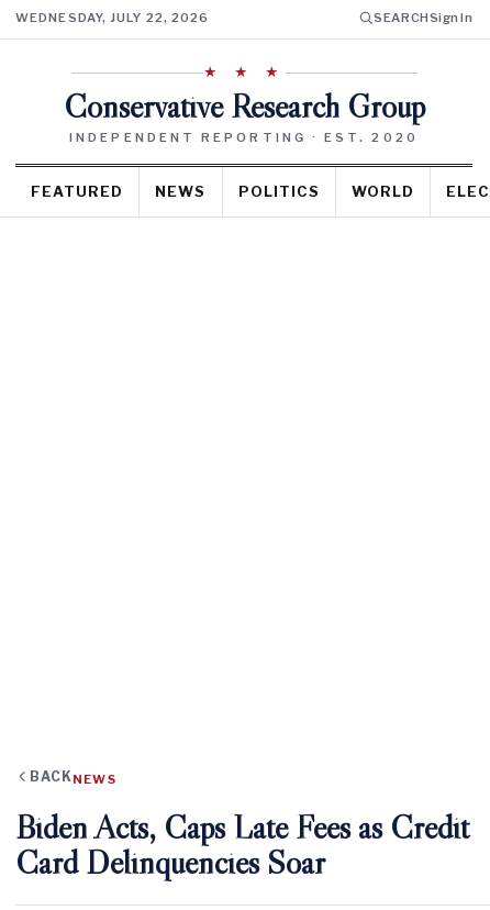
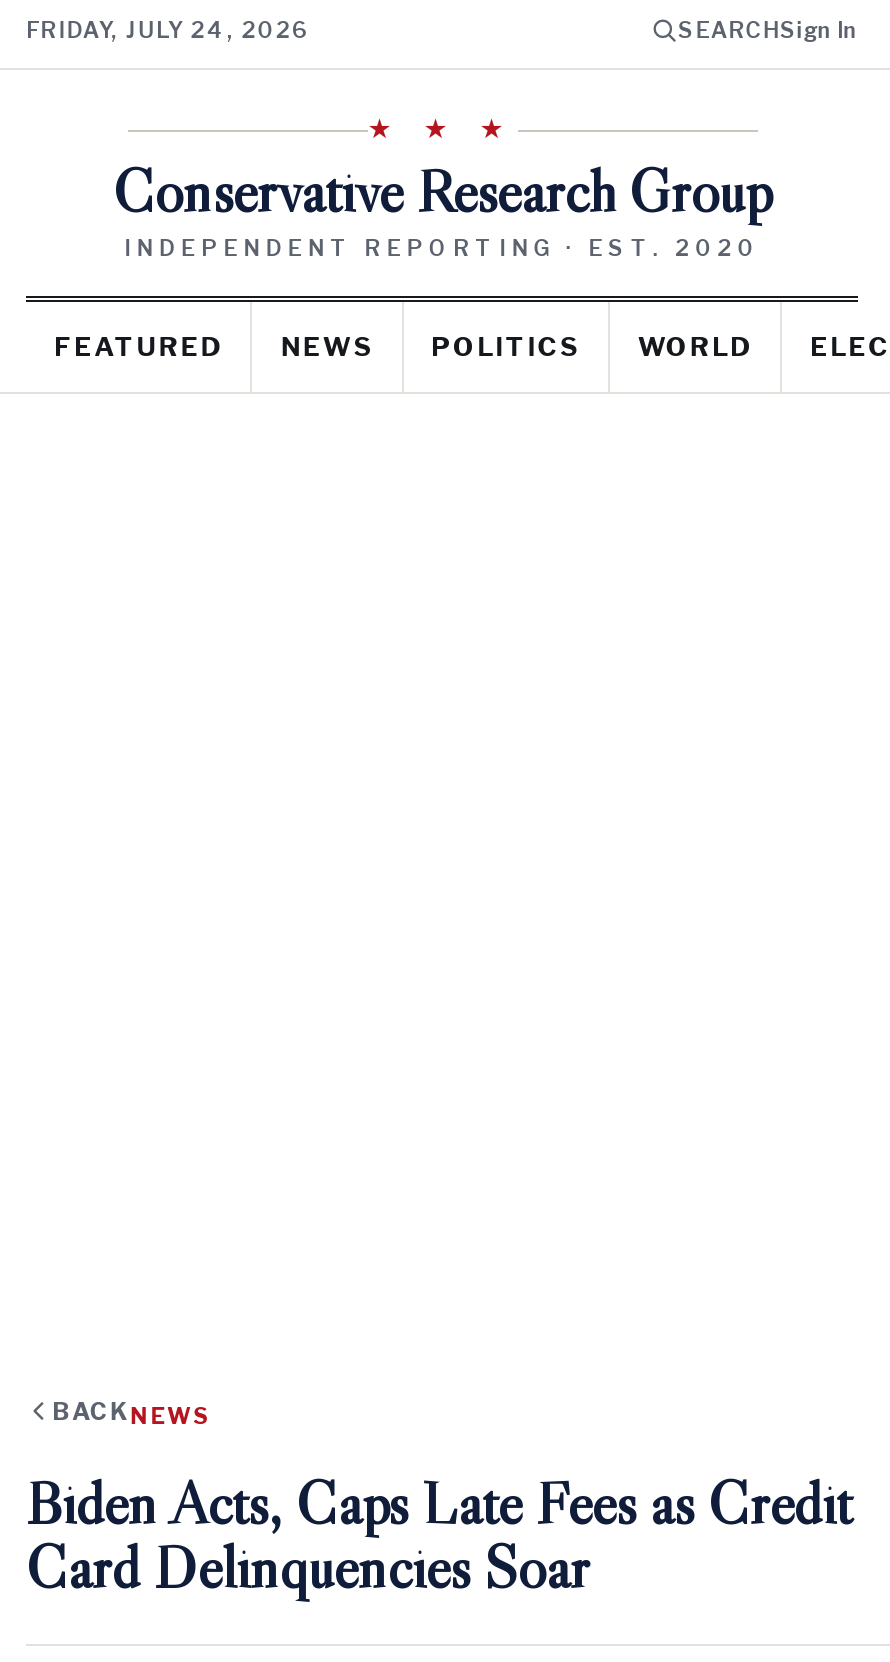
[15,10,209,25] WEDNESDAY, JULY 22, 2026 -> [26,16,310,44] FRIDAY, JULY 24, 2026

